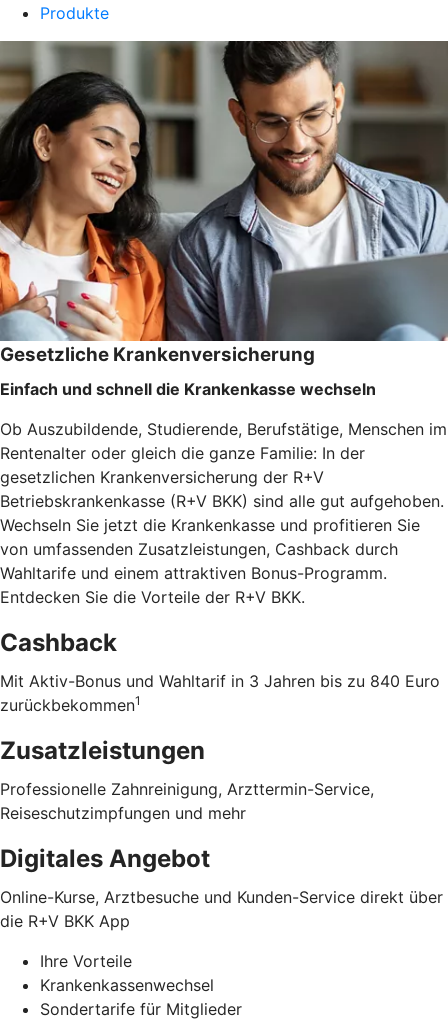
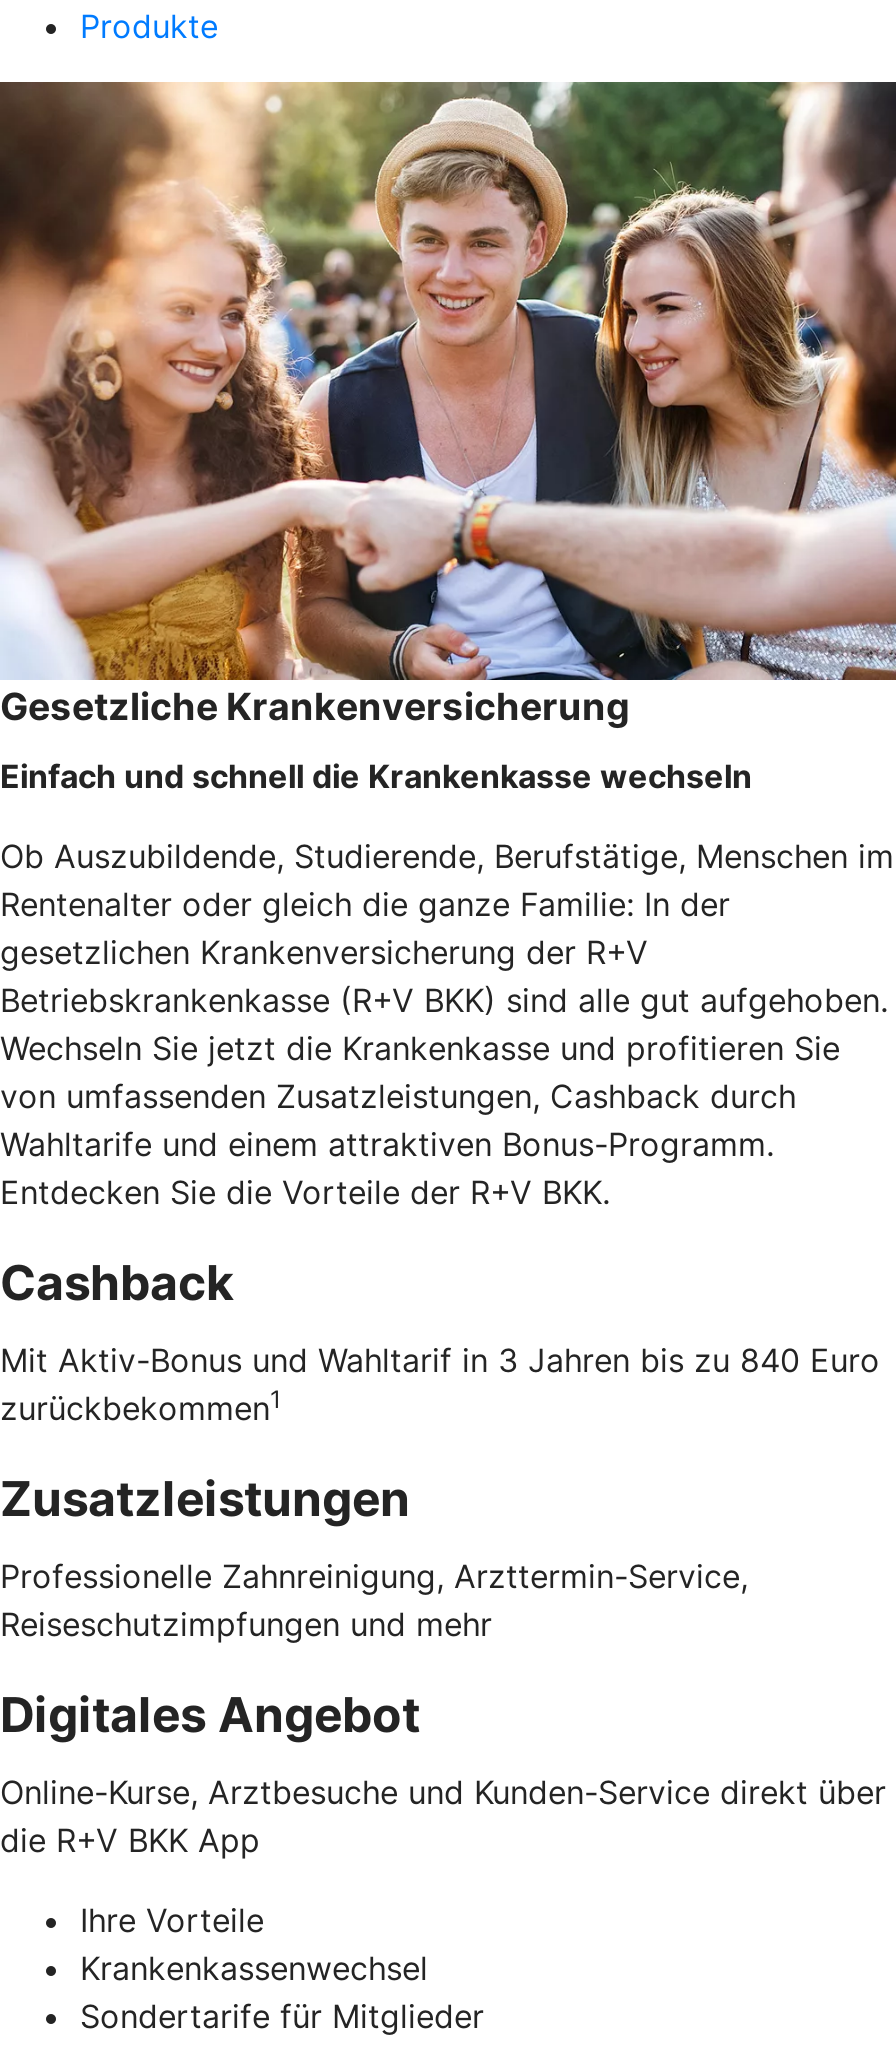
[3,40,445,342] [image] -> [6,80,890,682] [image]

